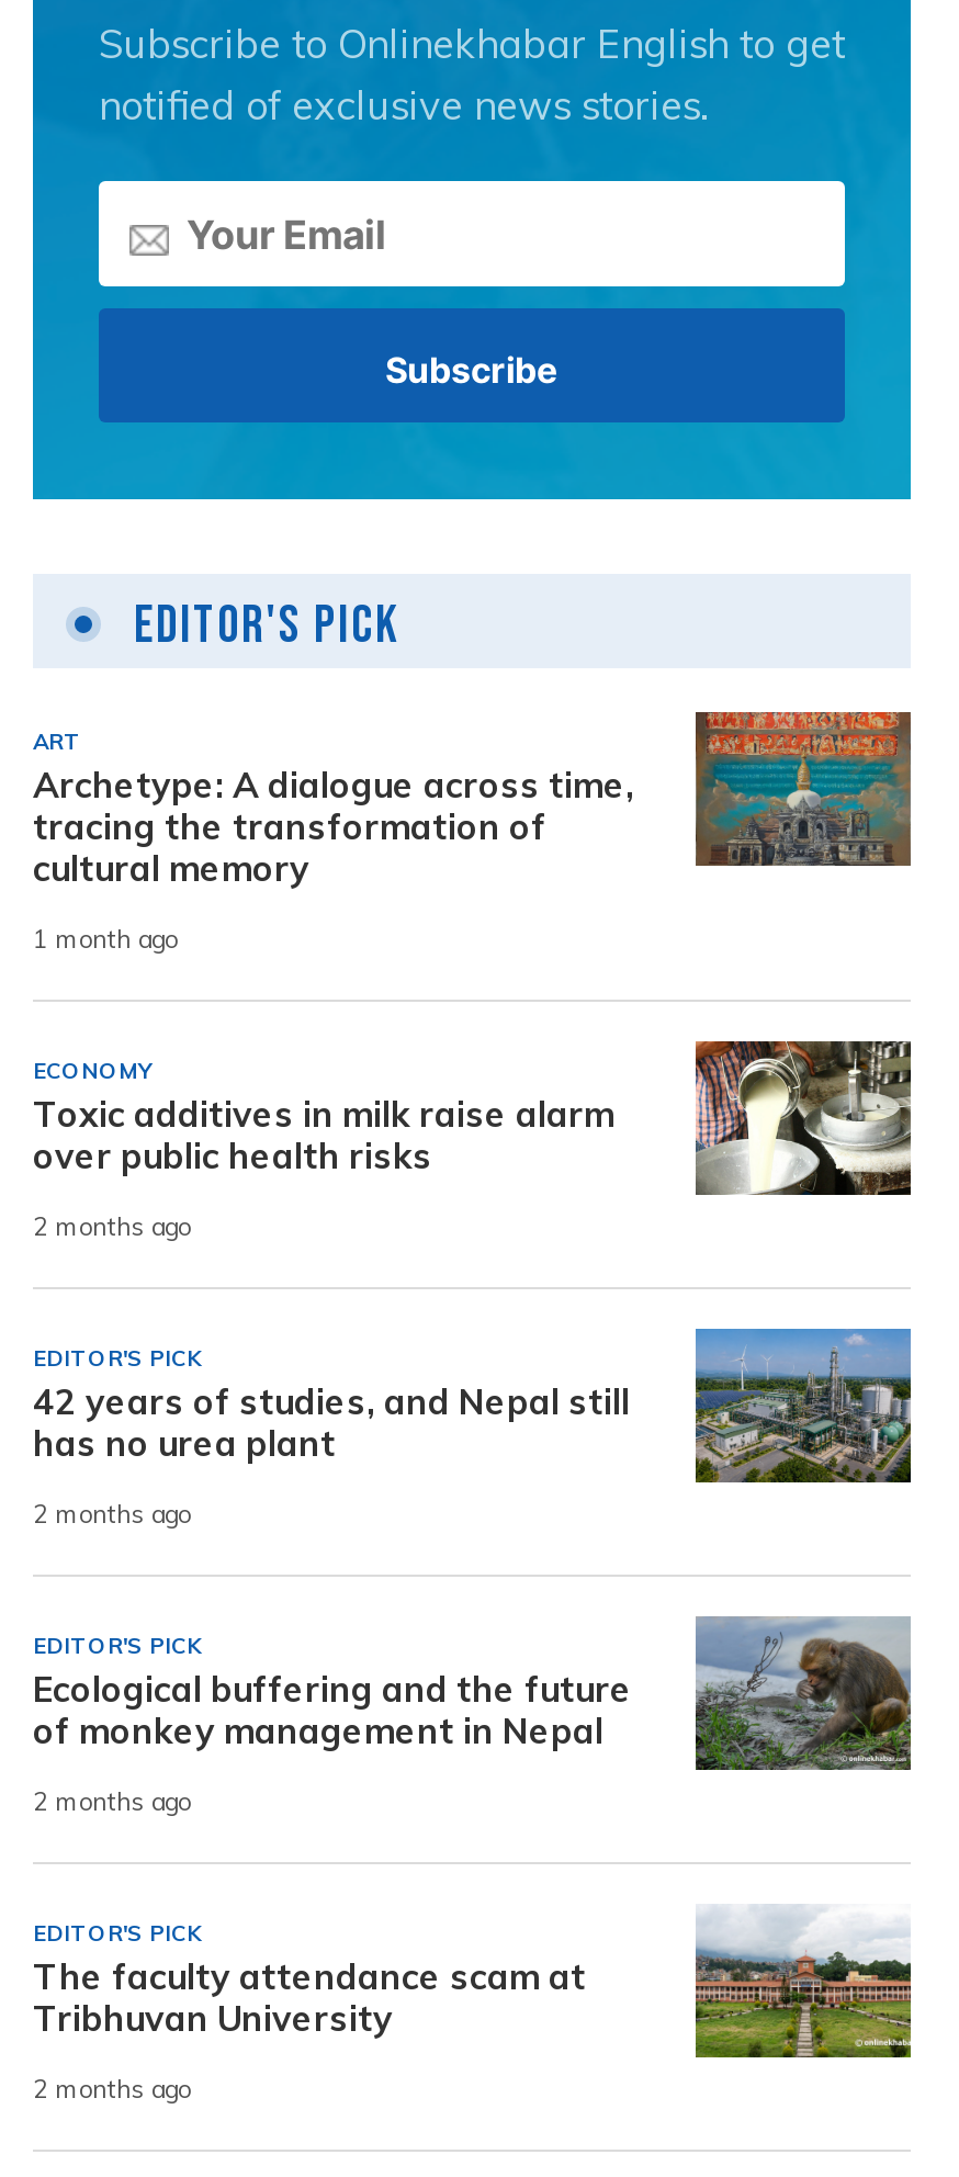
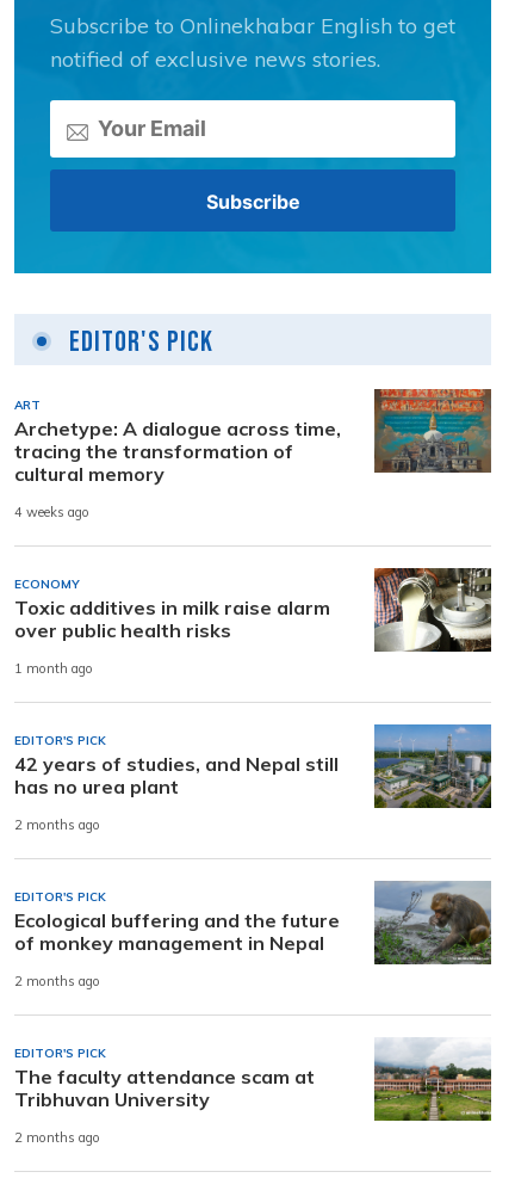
[33,925,178,956] 1 month ago -> [14,504,89,520] 4 weeks ago
[33,1212,191,1243] 2 months ago -> [14,660,93,677] 1 month ago

